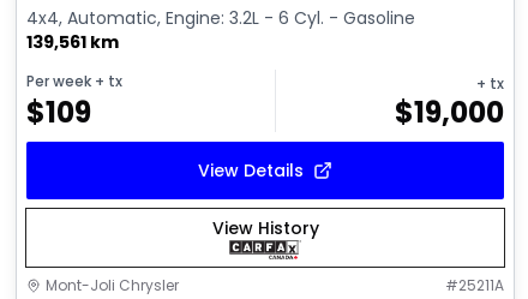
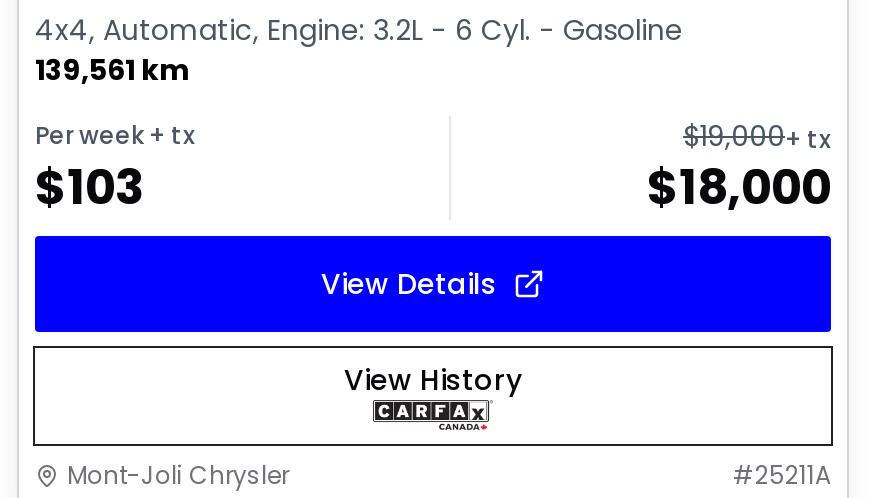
[395,73,504,132] + tx | $19,000 -> [647,116,831,220] $19,000+ tx | $18,000
[26,92,91,132] $109 -> [35,154,143,220] $103

